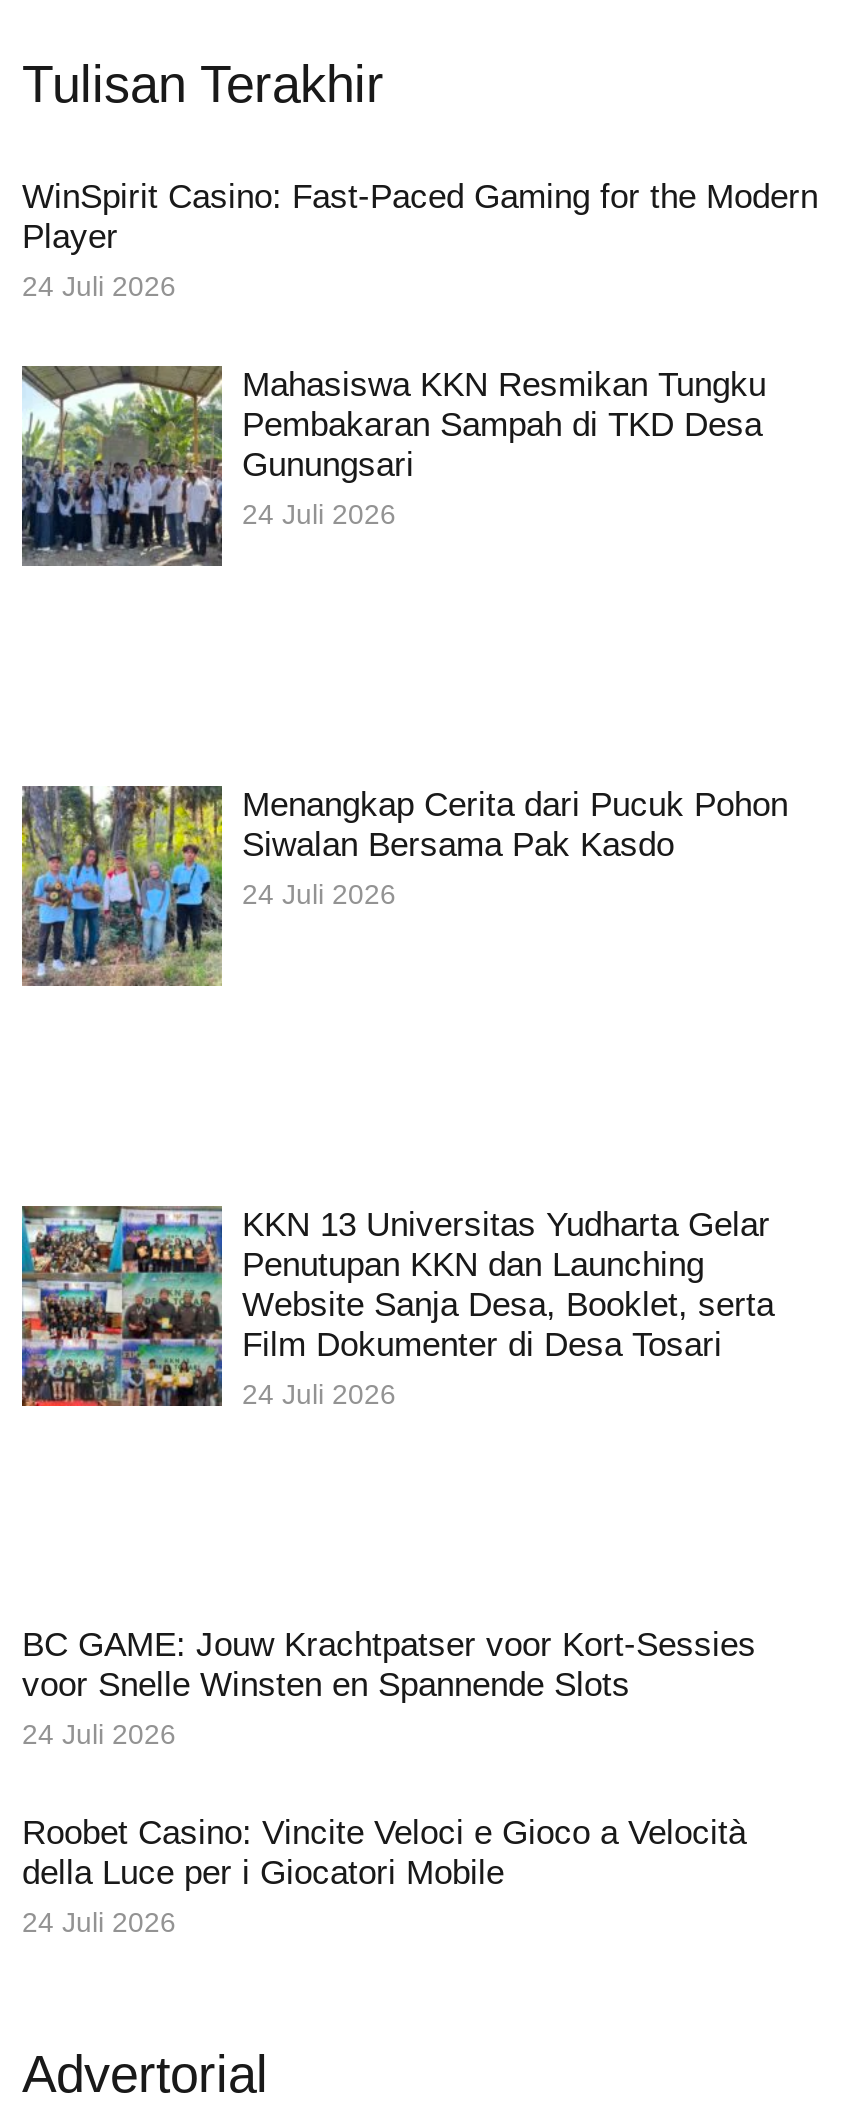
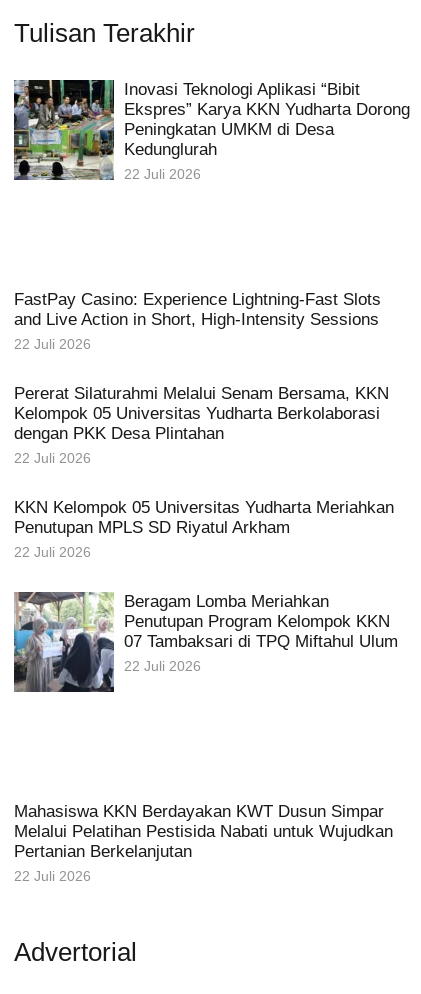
[22,179,818,303] WinSpirit Casino: Fast-Paced Gaming for the Modern | Player | 24 Juli 2026 -> [124,80,410,182] Inovasi Teknologi Aplikasi “Bibit | Ekspres” Karya KKN Yudharta Dorong | Peningkatan UMKM di Desa | Kedunglurah | 22 Juli 2026
[20,330,224,568] [image] -> [14,107,110,198] [image]
[242,367,766,531] Mahasiswa KKN Resmikan Tungku | Pembakaran Sampah di TKD Desa | Gunungsari | 24 Juli 2026 -> [14,290,381,352] FastPay Casino: Experience Lightning‑Fast Slots | and Live Action in Short, High‑Intensity Sessions | 22 Juli 2026
[242,787,788,911] Menangkap Cerita dari Pucuk Pohon | Siwalan Bersama Pak Kasdo | 24 Juli 2026 -> [14,384,389,466] Pererat Silaturahmi Melalui Senam Bersama, KKN | Kelompok 05 Universitas Yudharta Berkolaborasi | dengan PKK Desa Plintahan | 22 Juli 2026
[242,1207,774,1411] KKN 13 Universitas Yudharta Gelar | Penutupan KKN dan Launching | Website Sanja Desa, Booklet, serta | Film Dokumenter di Desa Tosari | 24 Juli 2026 -> [14,498,394,560] KKN Kelompok 05 Universitas Yudharta Meriahkan | Penutupan MPLS SD Riyatul Arkham | 22 Juli 2026
[20,1260,214,1408] [image] -> [13,591,110,693] [image]
[22,1627,756,1751] BC GAME: Jouw Krachtpatser voor Kort‑Sessies | voor Snelle Winsten en Spannende Slots | 24 Juli 2026 -> [124,592,398,674] Beragam Lomba Meriahkan | Penutupan Program Kelompok KKN | 07 Tambaksari di TPQ Miftahul Ulum | 22 Juli 2026
[22,1815,746,1939] Roobet Casino: Vincite Veloci e Gioco a Velocità | della Luce per i Giocatori Mobile | 24 Juli 2026 -> [14,802,393,884] Mahasiswa KKN Berdayakan KWT Dusun Simpar | Melalui Pelatihan Pestisida Nabati untuk Wujudkan | Pertanian Berkelanjutan | 22 Juli 2026

